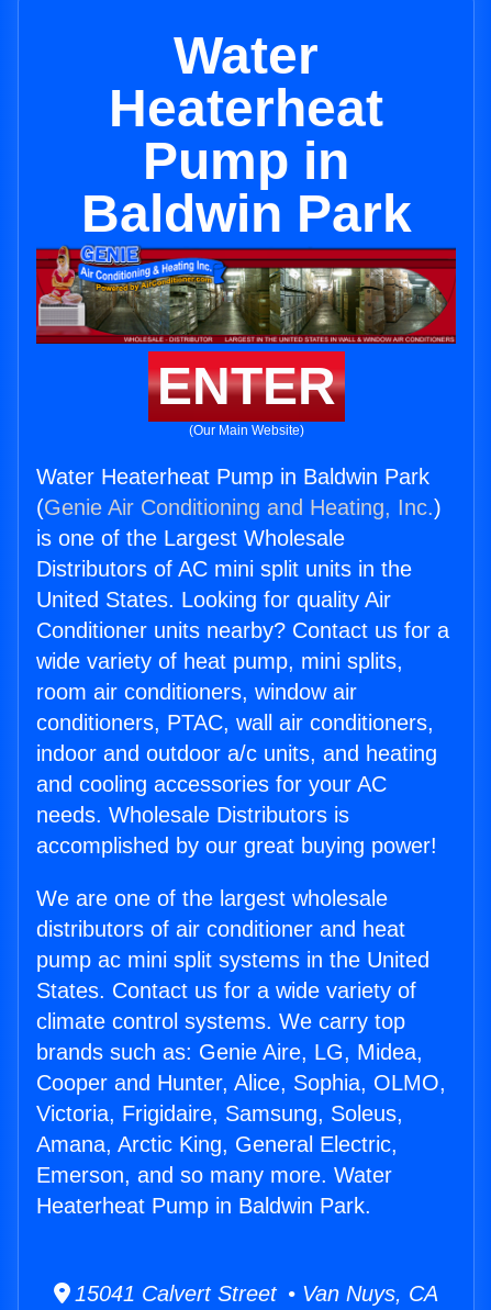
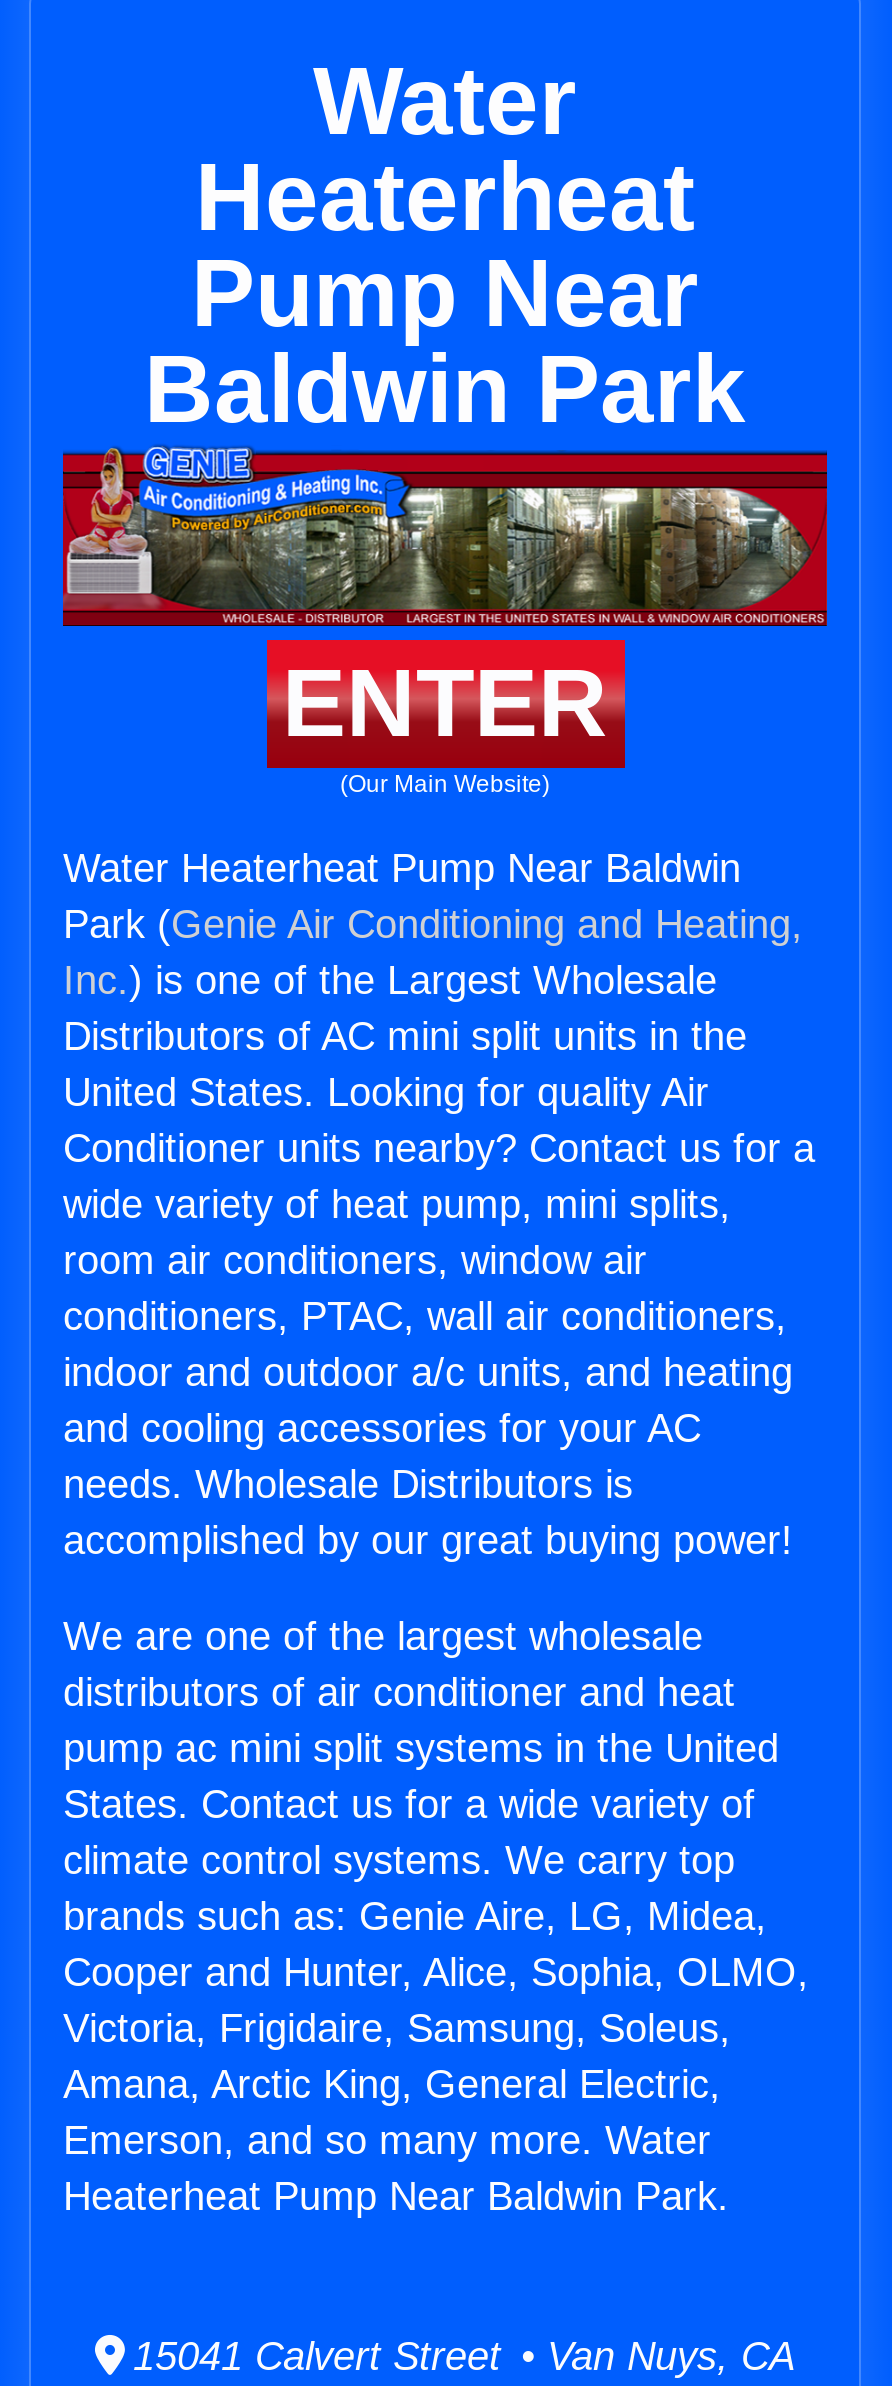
[143,132,349,190] Pump in -> [191,240,699,346] Pump Near
[36,465,442,550] Water Heaterheat Pump in Baldwin Park | (Genie Air Conditioning and Heating, Inc.) | is one of the Largest Wholesale -> [63,846,803,1002] Water Heaterheat Pump Near Baldwin | Park (Genie Air Conditioning and Heating, | Inc.) is one of the Largest Wholesale
[36,1194,371,1218] Heaterheat Pump in Baldwin Park. -> [63,2174,729,2218] Heaterheat Pump Near Baldwin Park.

